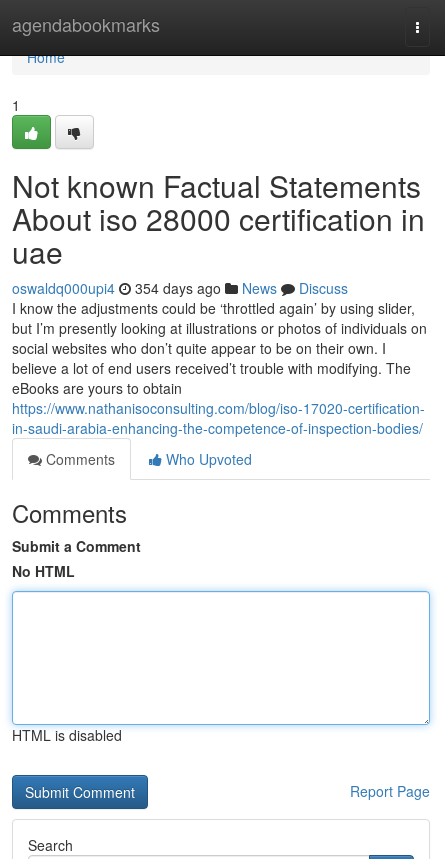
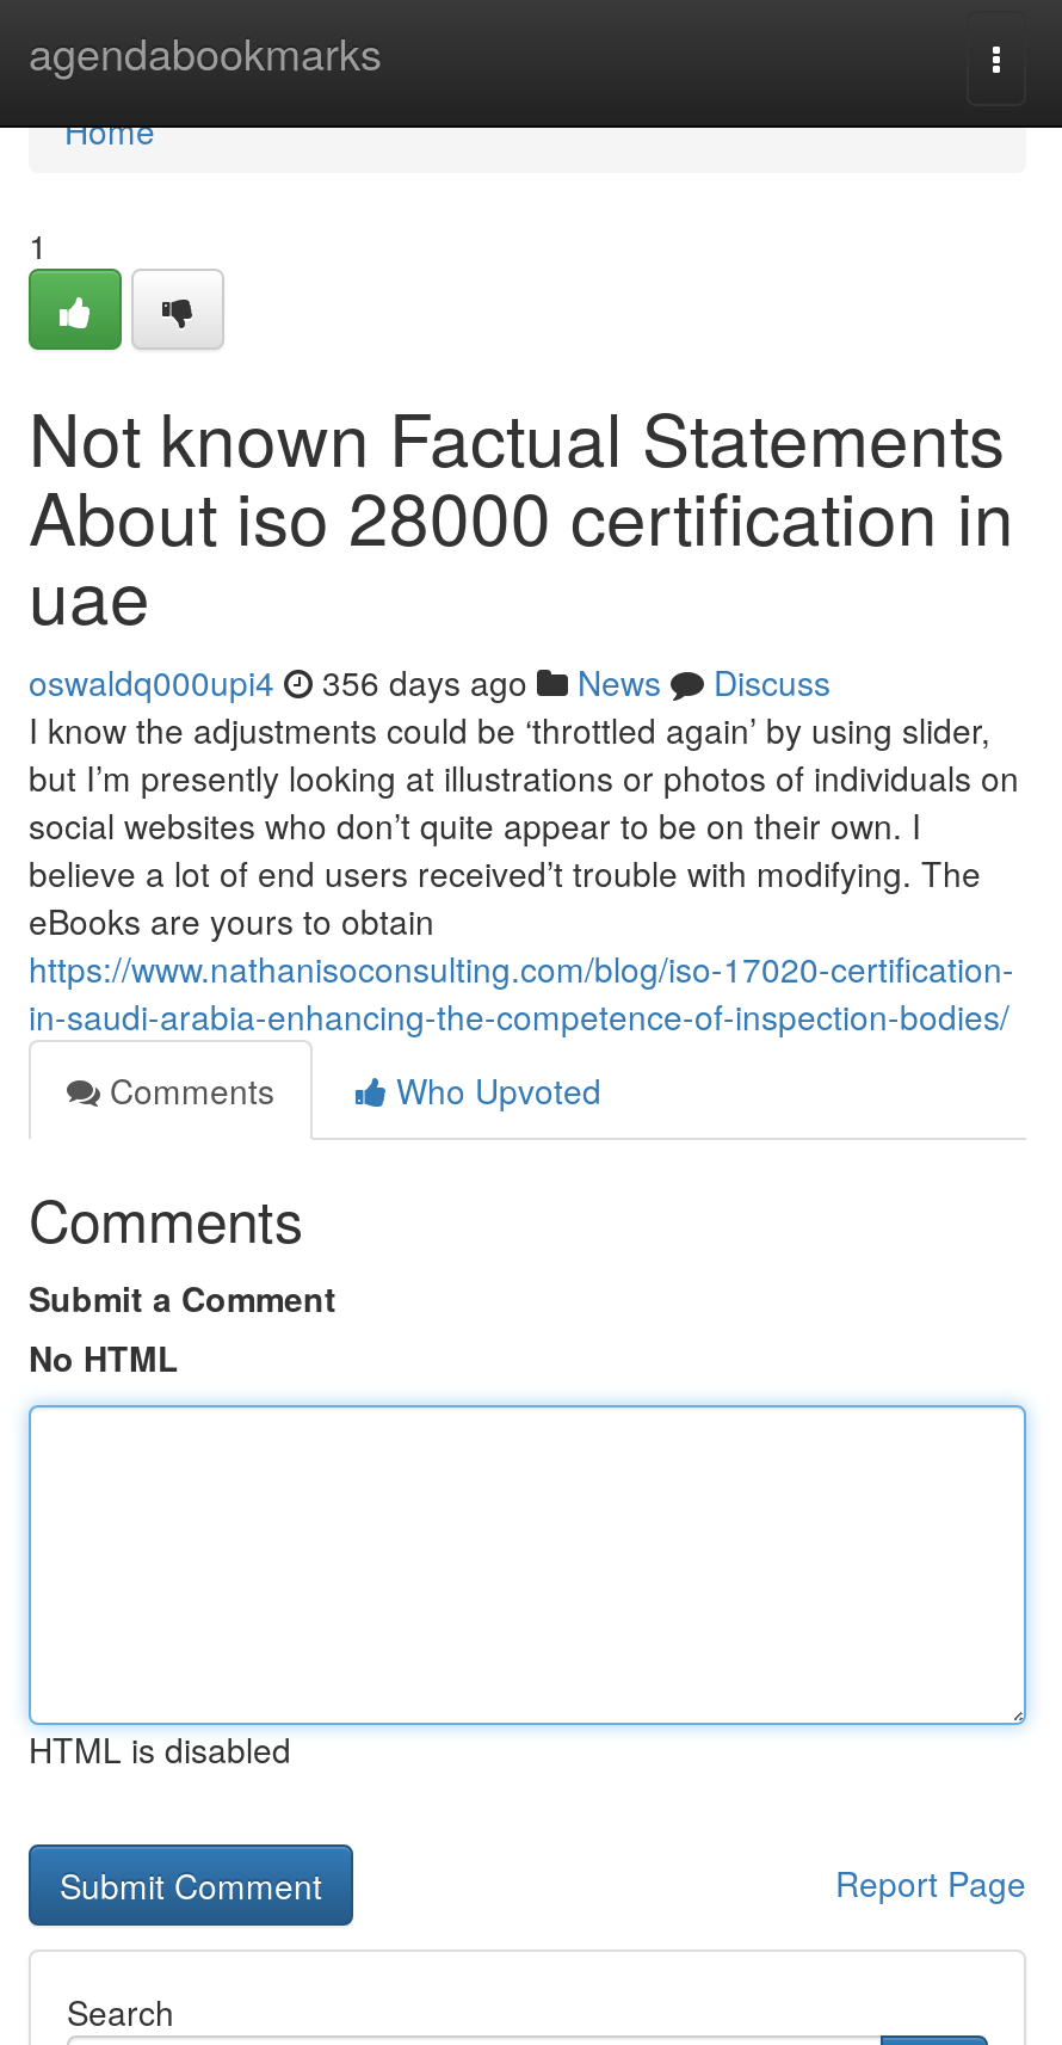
[12,278,348,298] oswaldq000upi4 354 days ago News Discuss -> [29,658,831,706] oswaldq000upi4 356 days ago News Discuss

